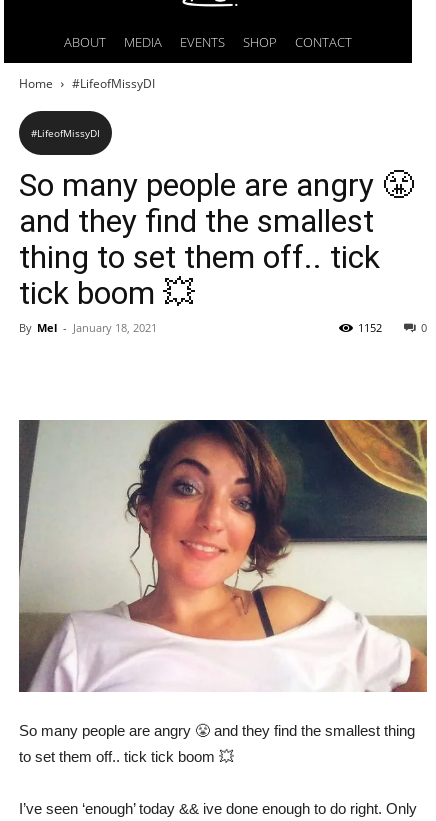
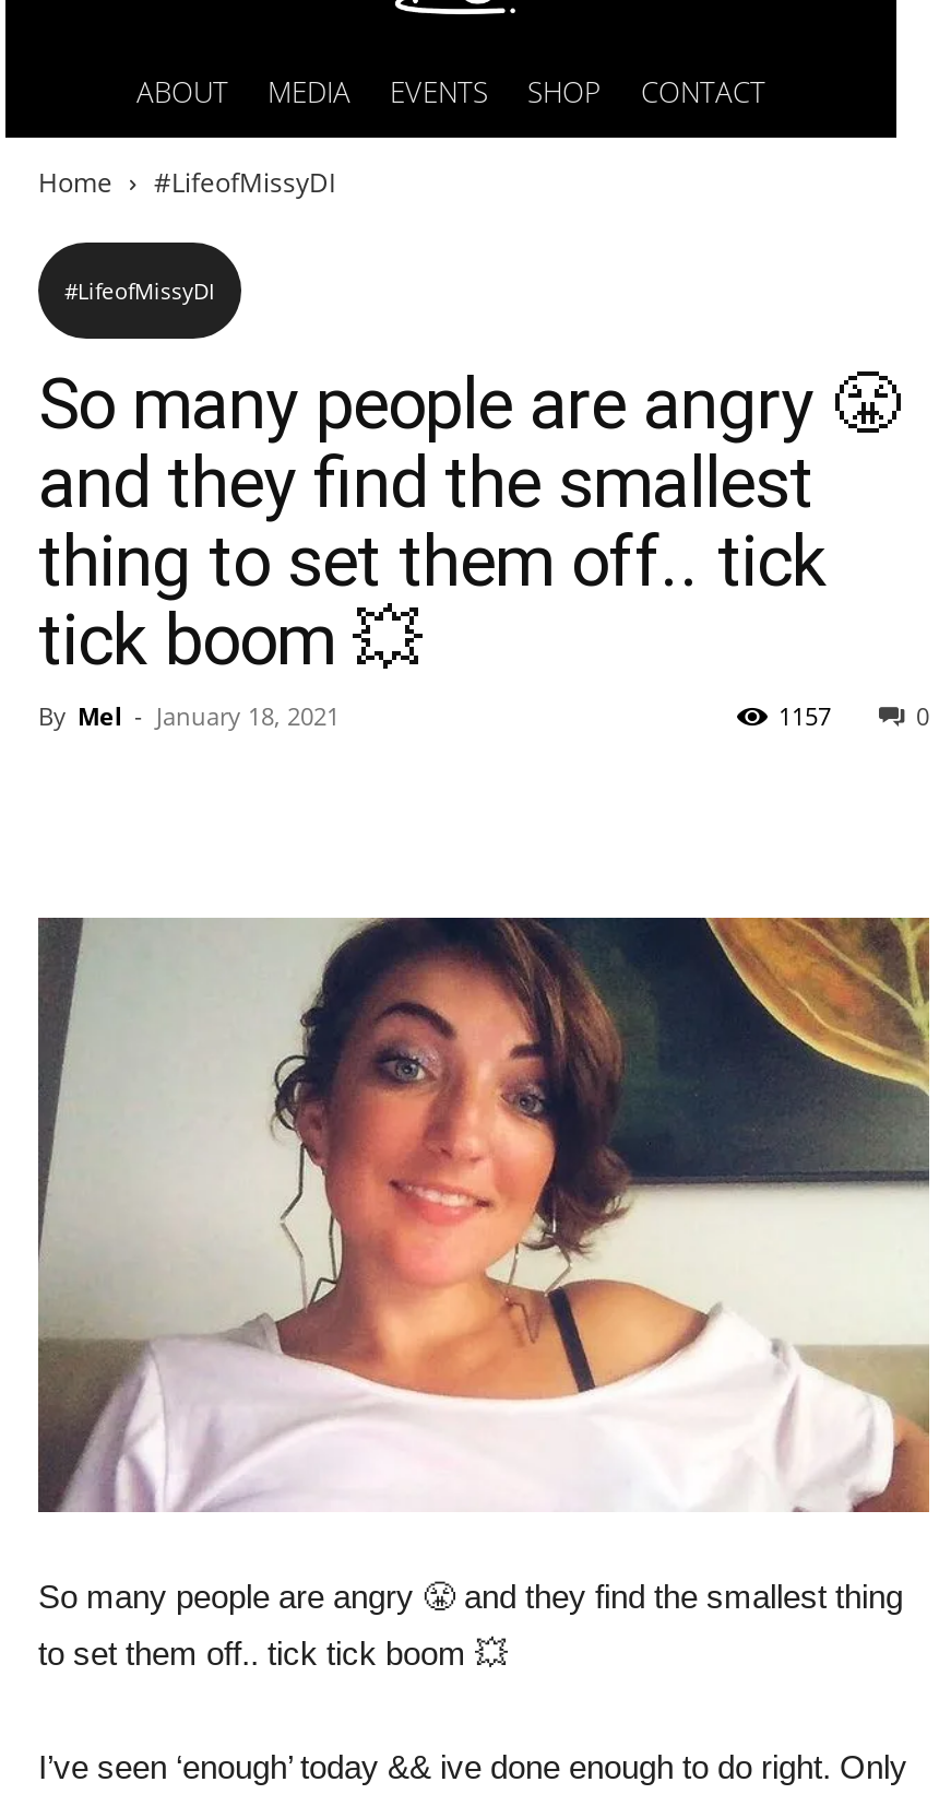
[358,319,382,334] 1152 -> [778,698,831,731] 1157

